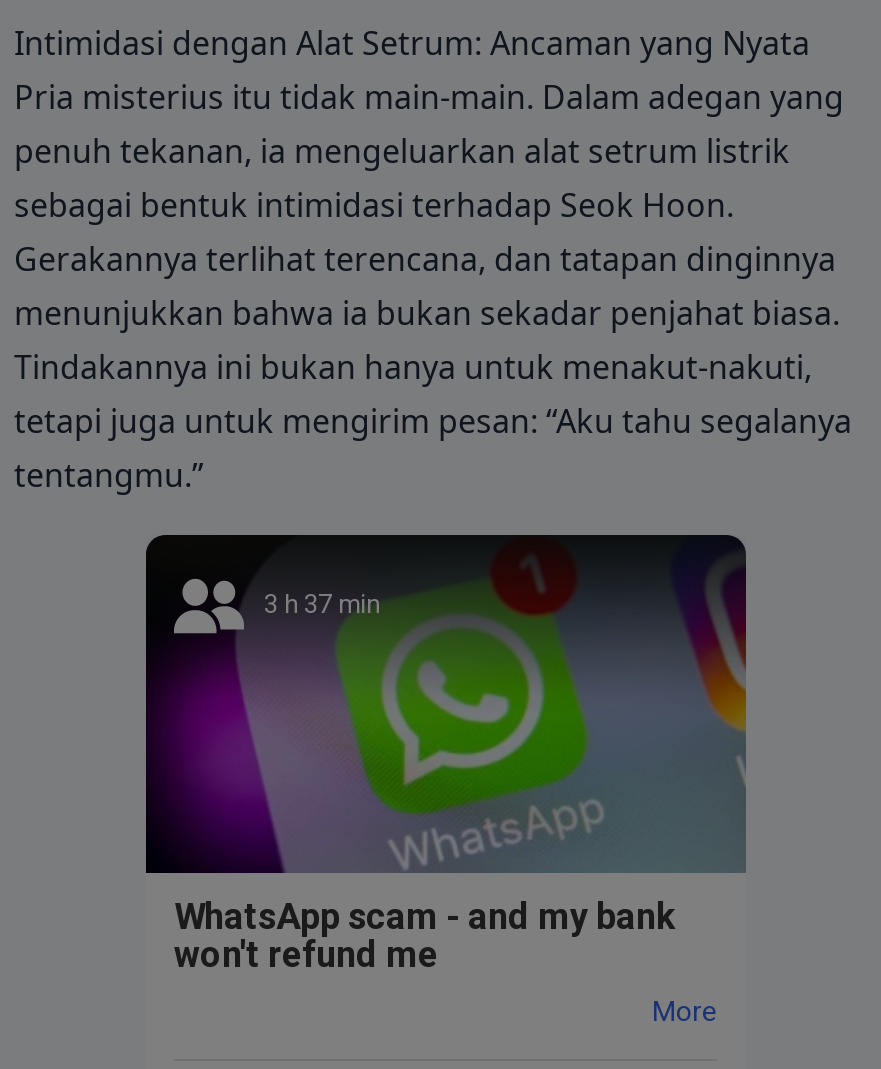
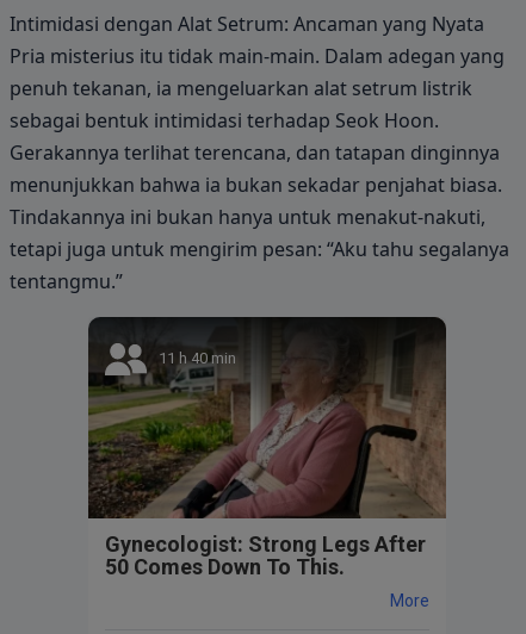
[144,539,746,875] [image] | 3 h 37 min -> [87,321,446,520] [image] | 11 h 40 min
[174,894,676,974] WhatsApp scam - and my bank | won't refund me -> [105,531,426,579] Gynecologist: Strong Legs After | 50 Comes Down To This.

